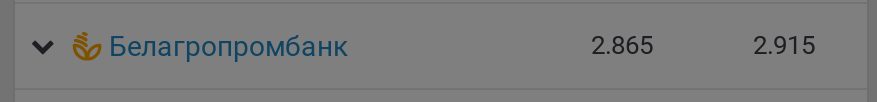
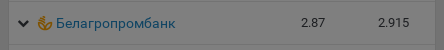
[591,30,653,60] 2.865 -> [300,15,324,30] 2.87

